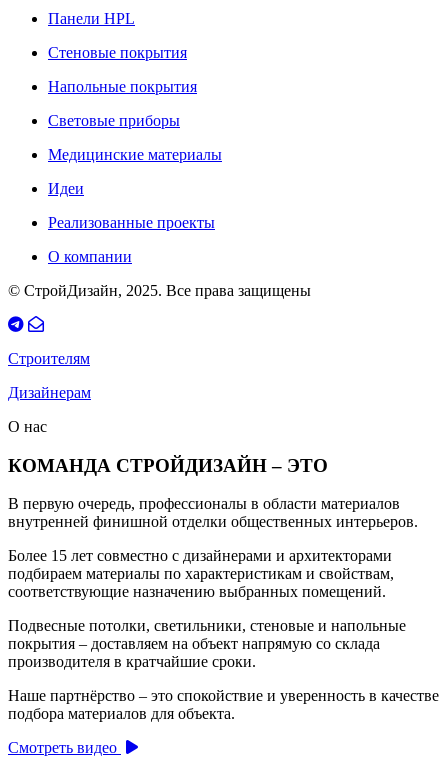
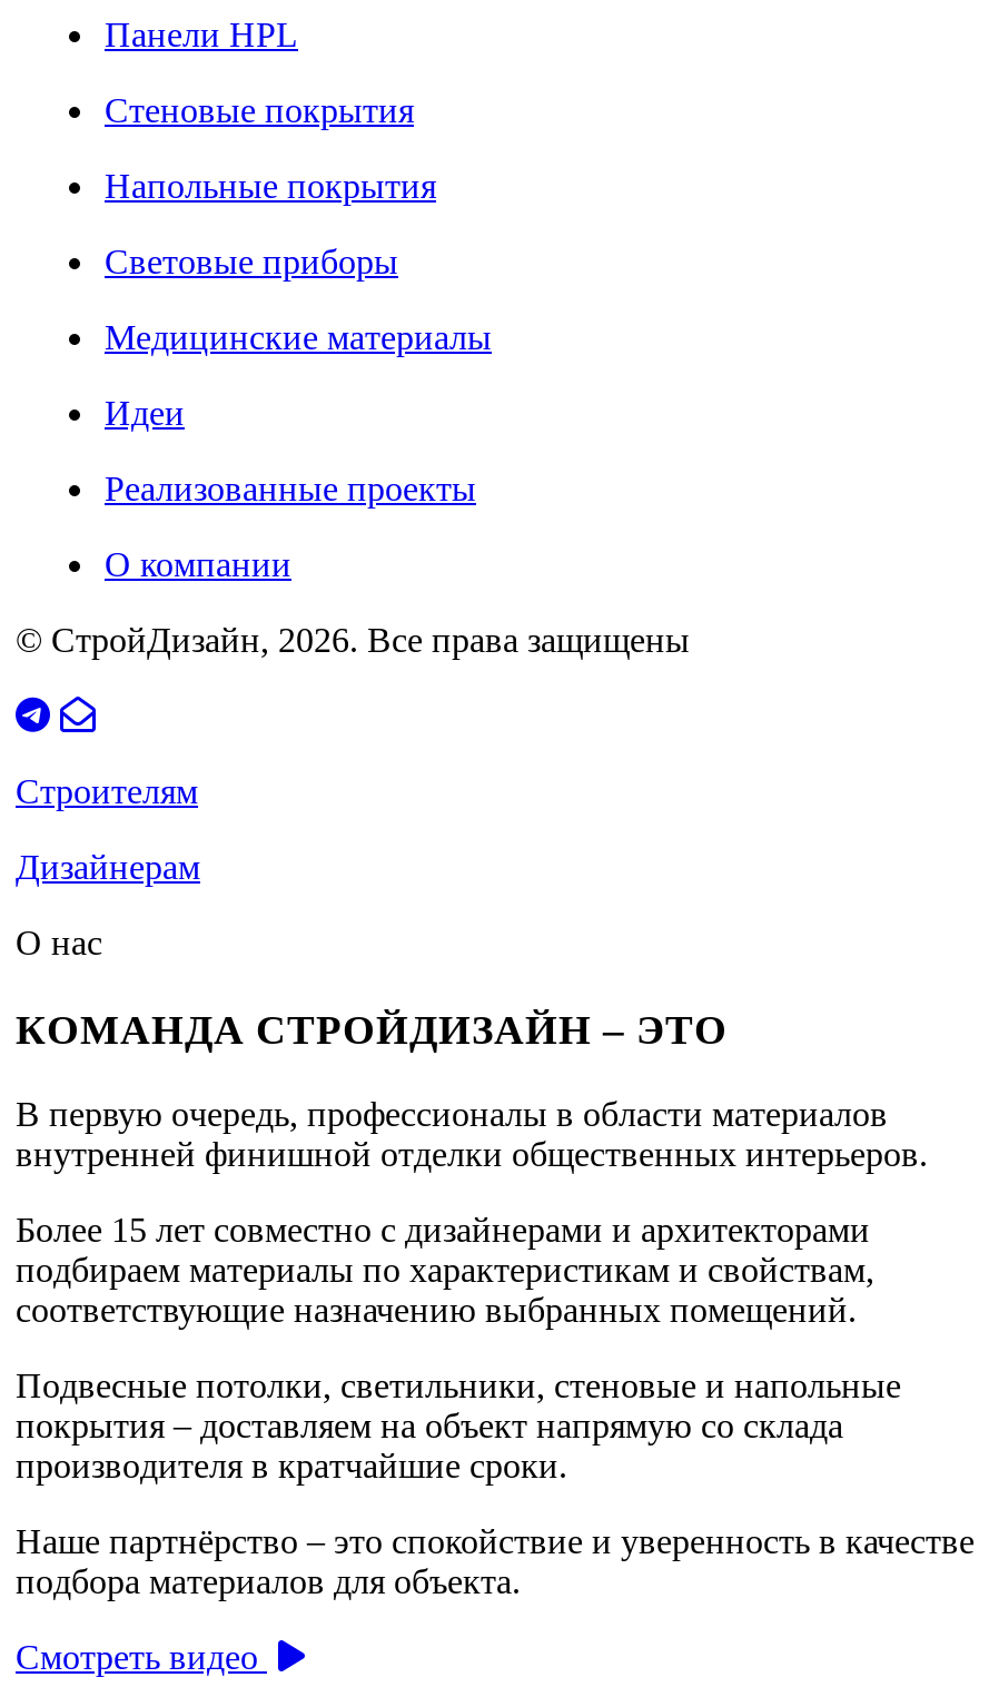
[8,282,311,299] © СтройДизайн, 2025. Все права защищены -> [16,621,690,659] © СтройДизайн, 2026. Все права защищены

